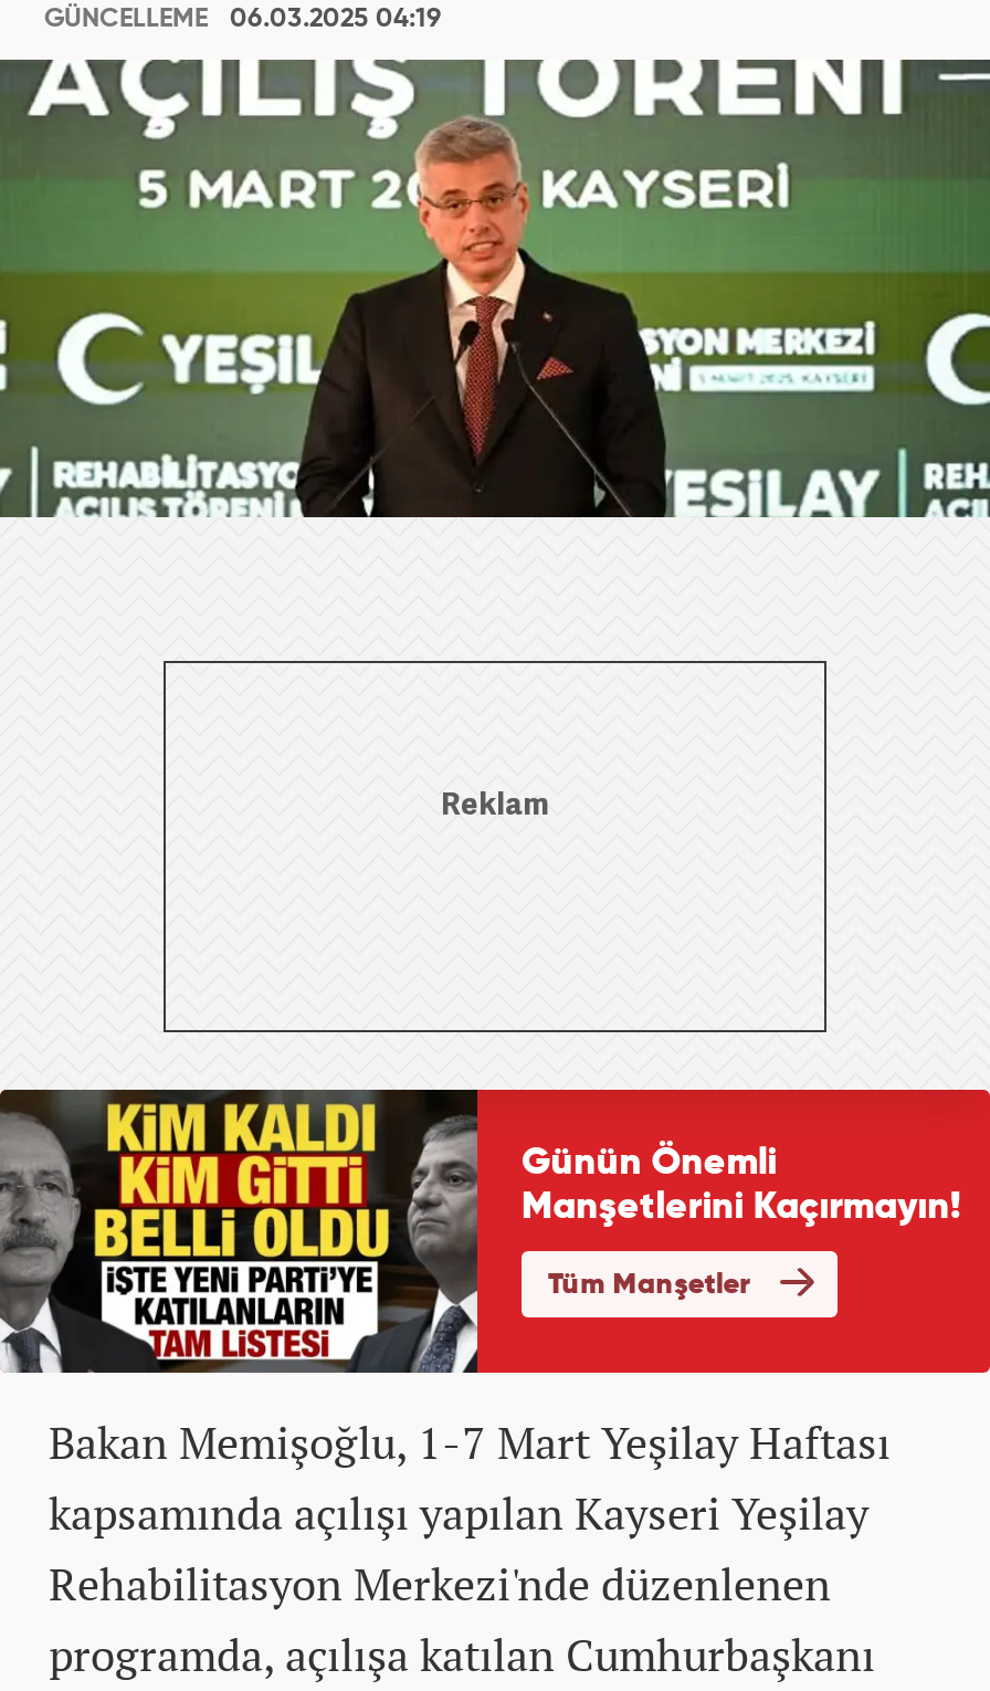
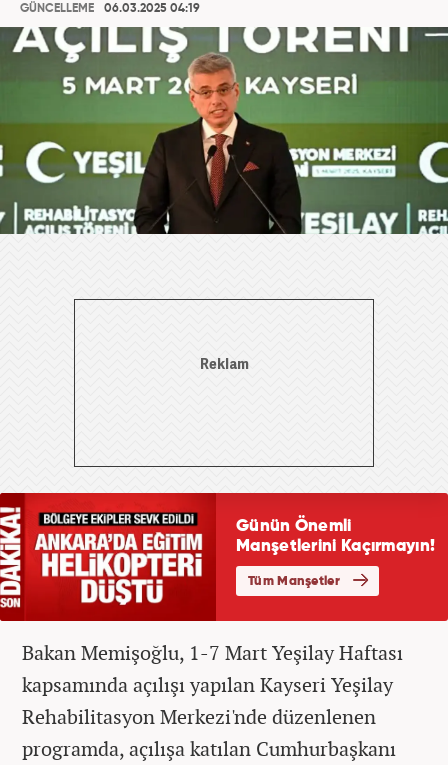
[7,1088,480,1375] [image] -> [3,492,216,622] [image]

